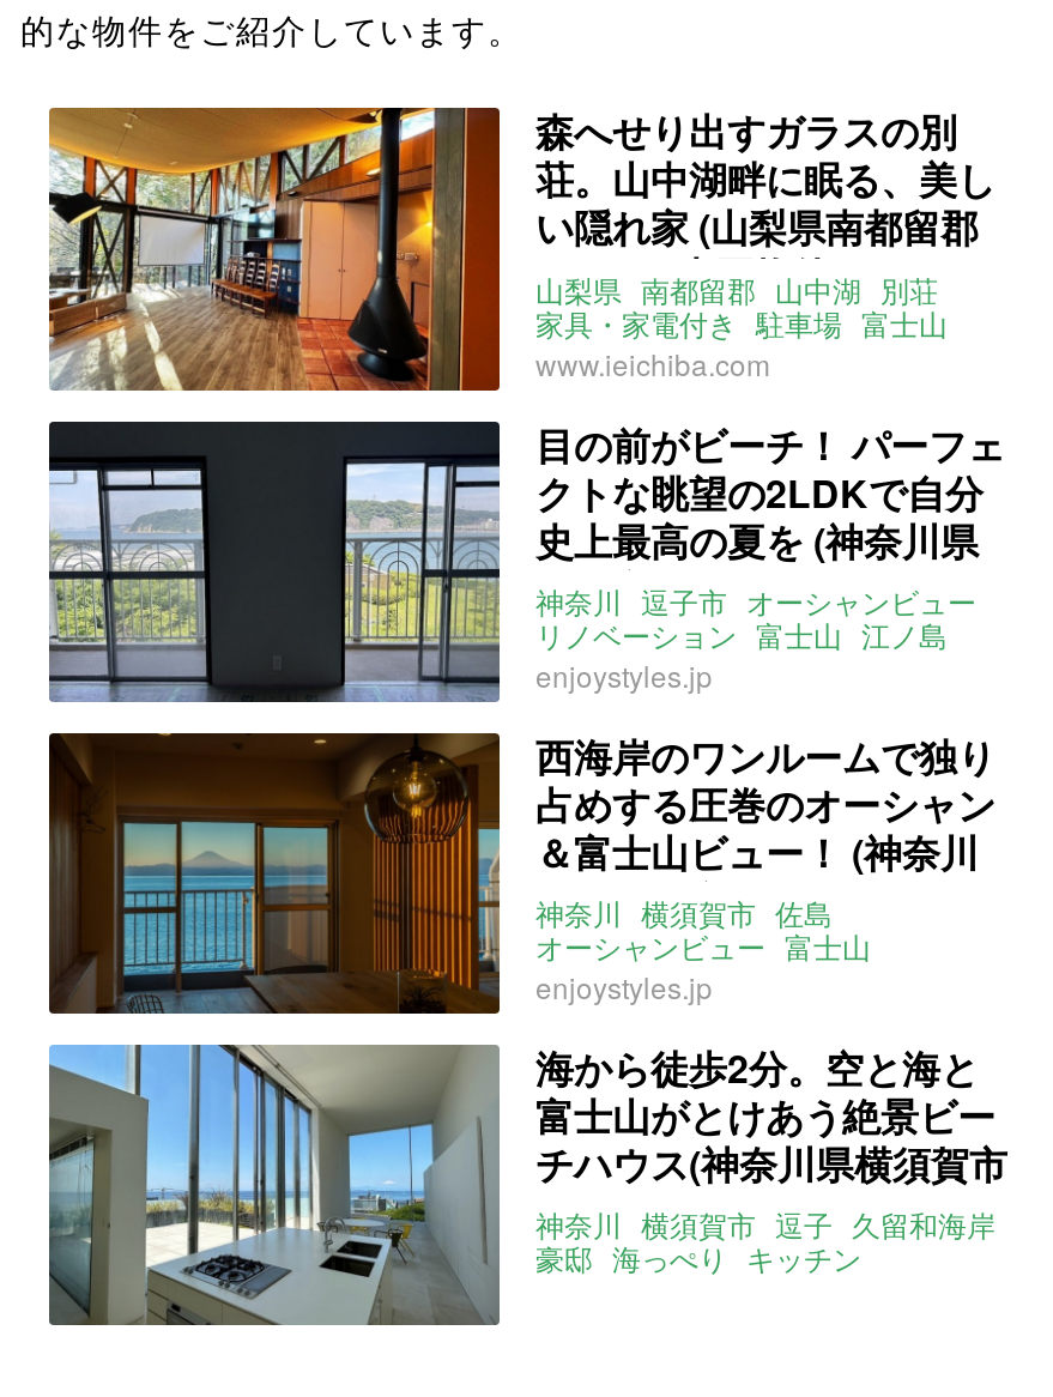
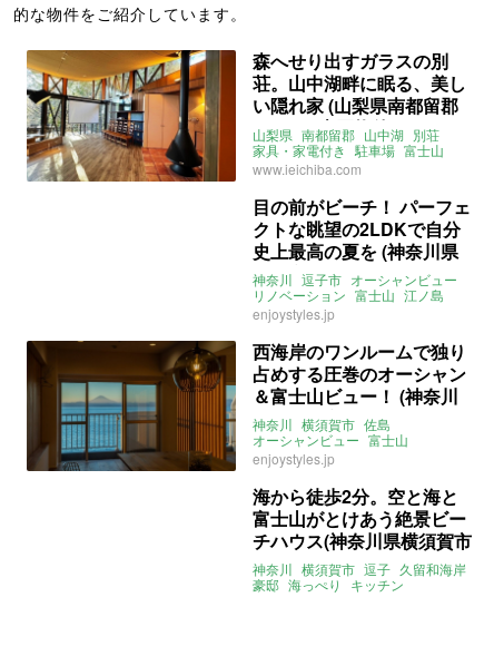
[47,419,502,704] [image] -> none
[47,1042,502,1328] [image] -> none

